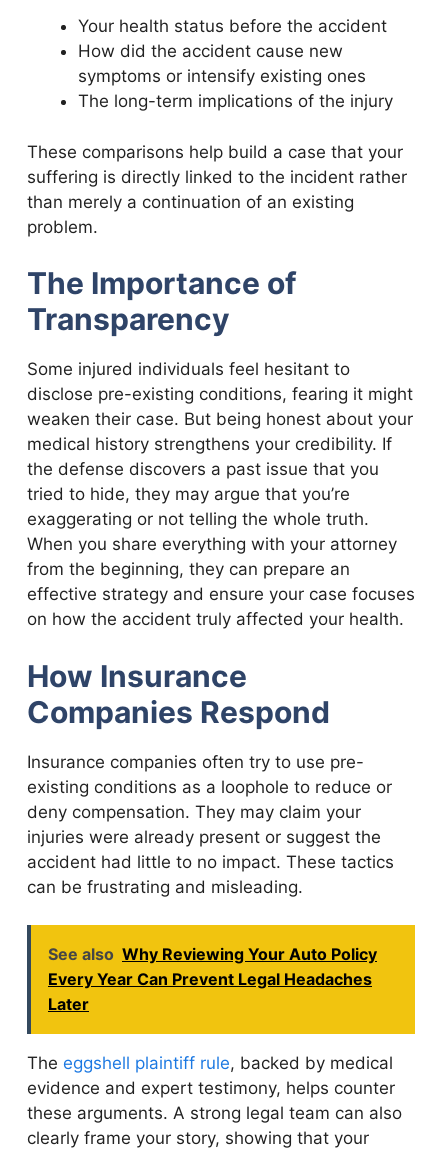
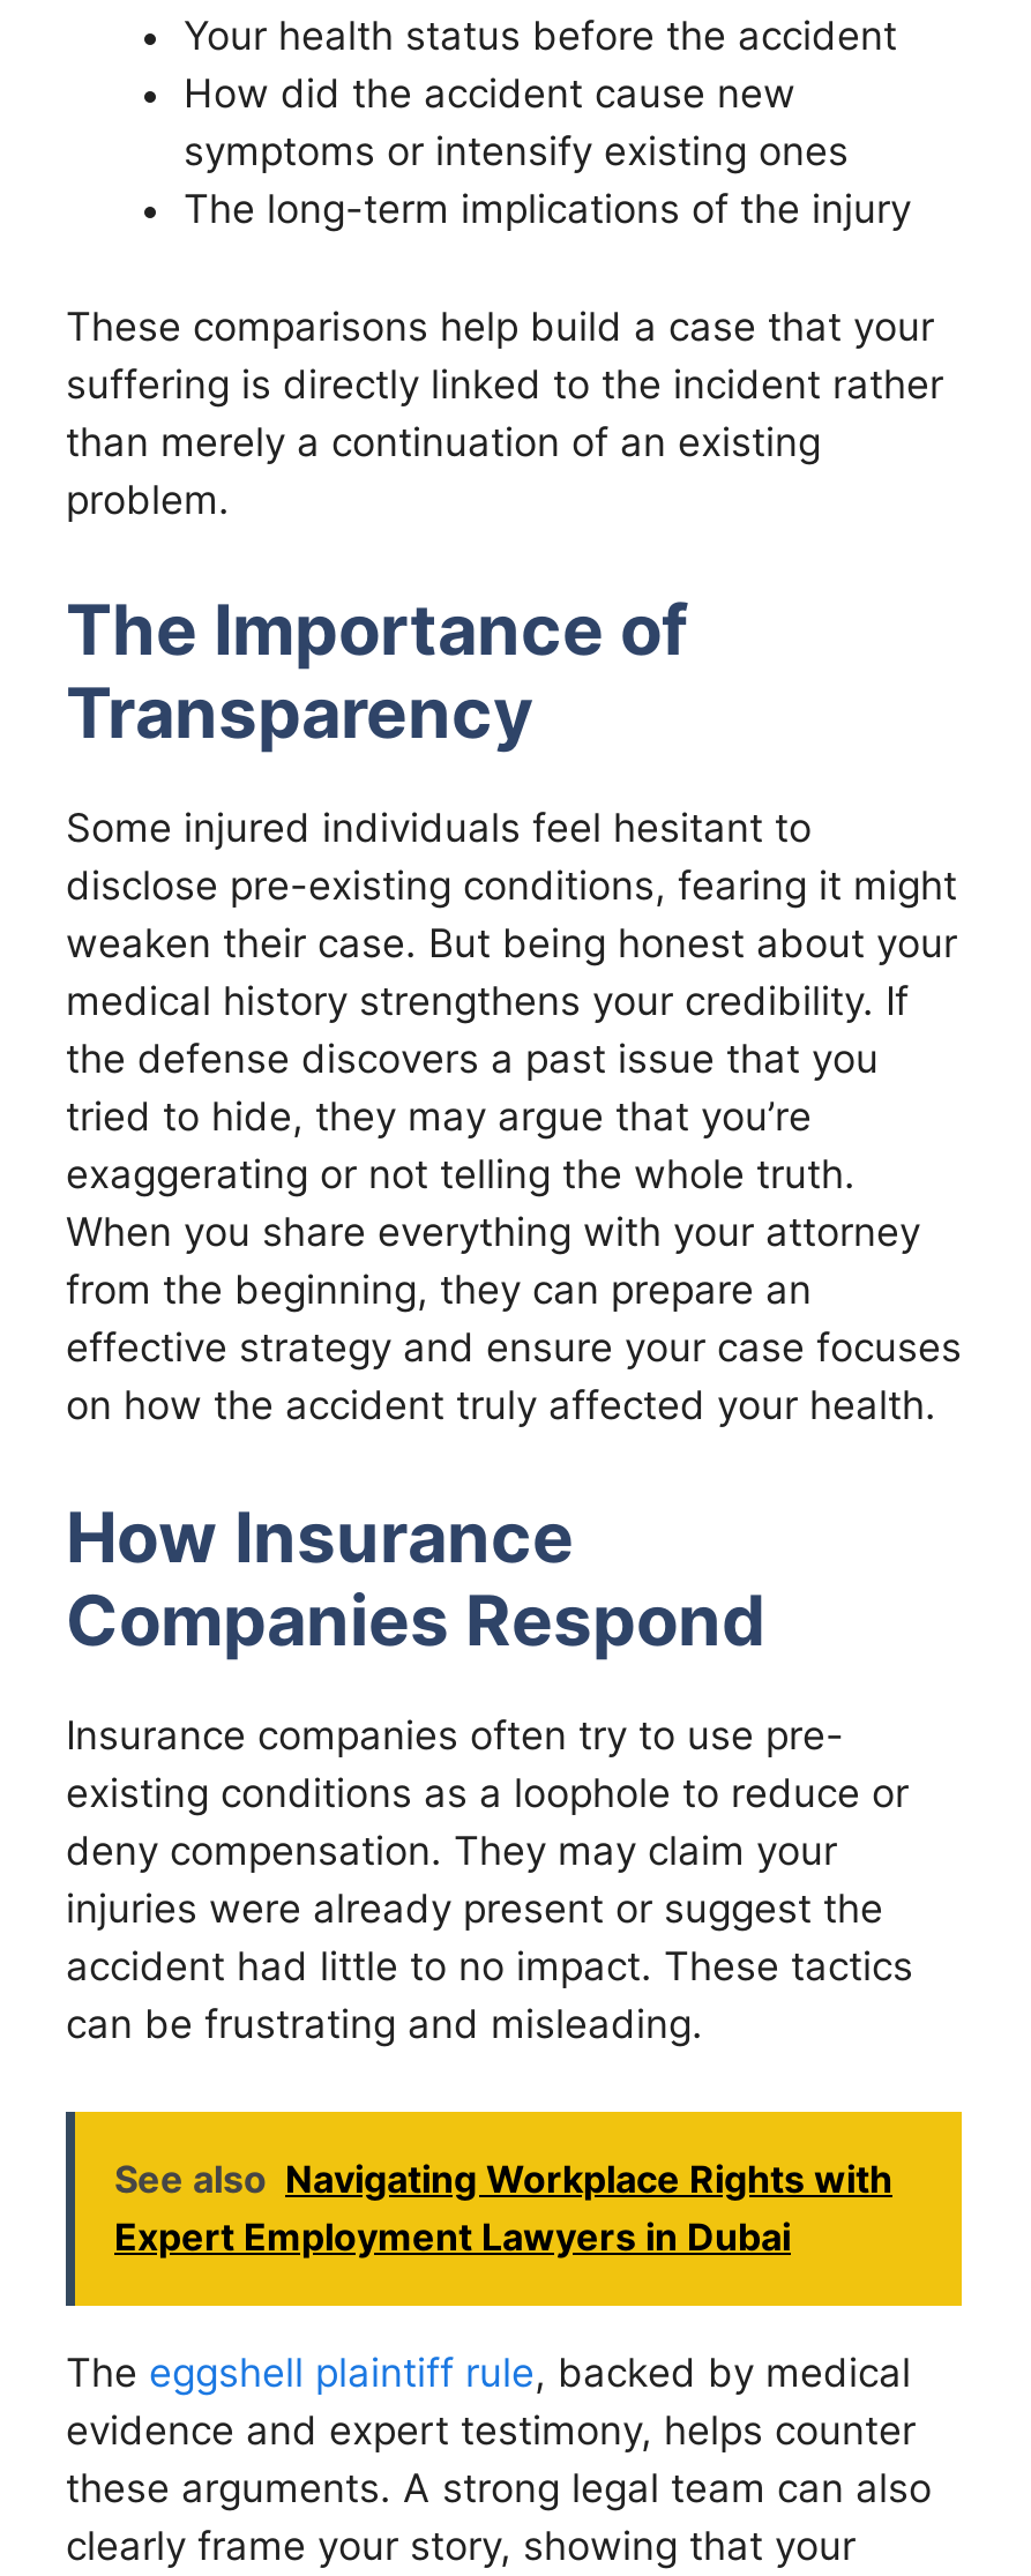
[48,944,377,1014] See also Why Reviewing Your Auto Policy | Every Year Can Prevent Legal Headaches | Later -> [114,2156,892,2260] See also Navigating Workplace Rights with | Expert Employment Lawyers in Dubai

